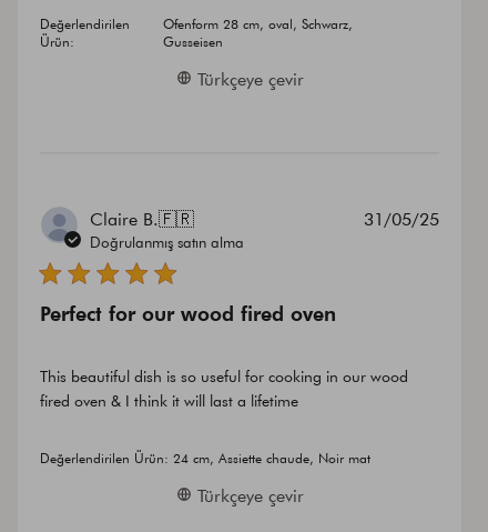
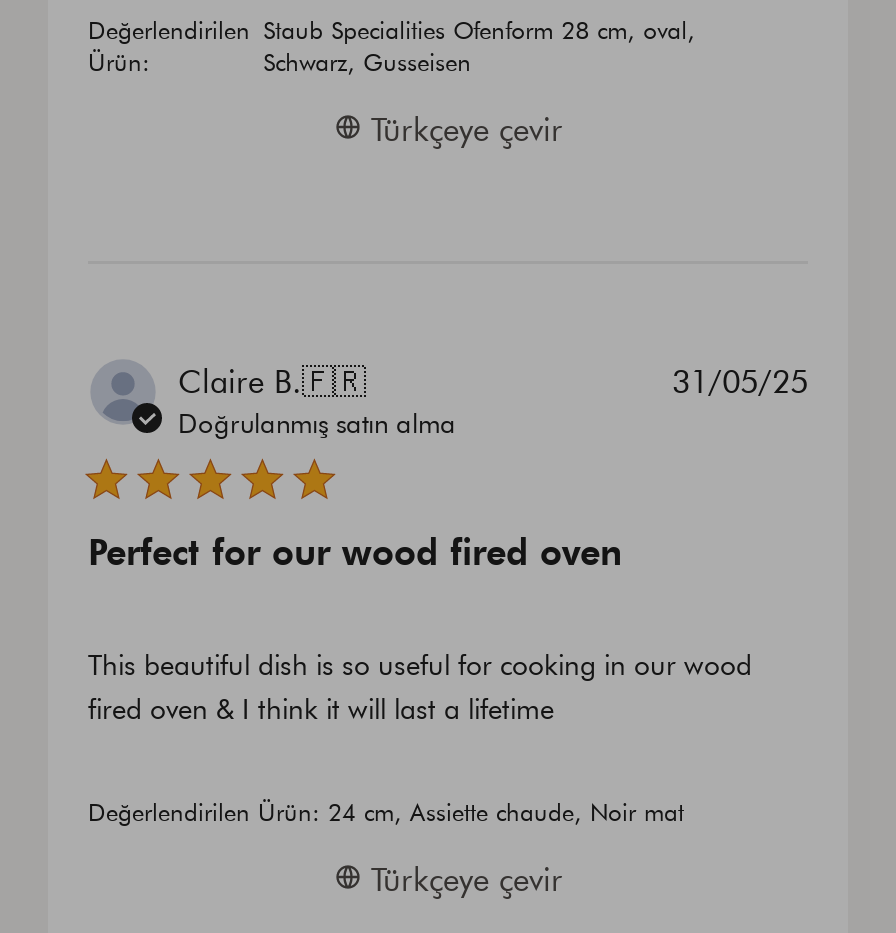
[163,15,353,50] Ofenform 28 cm, oval, Schwarz, | Gusseisen -> [263,14,695,78] Staub Specialities Ofenform 28 cm, oval, | Schwarz, Gusseisen

